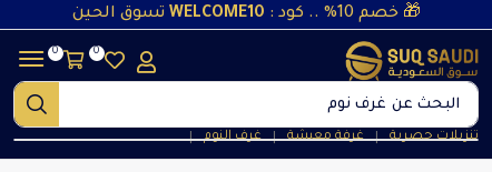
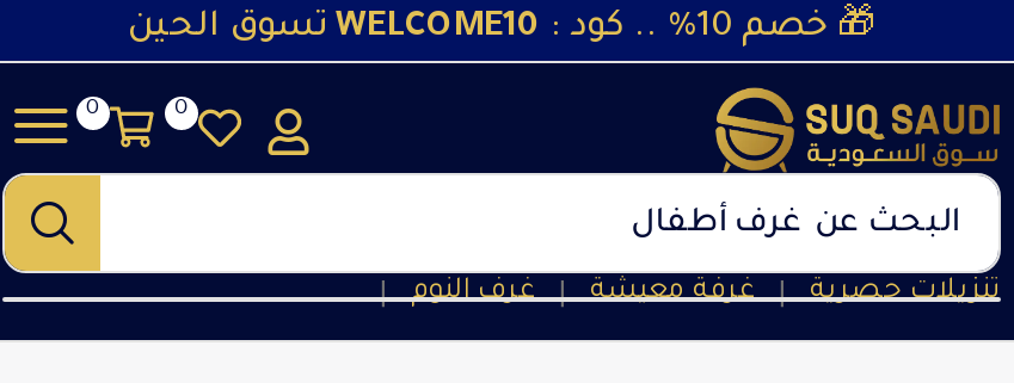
[327,96,460,113] البحث عن غرف نوم -> [636,205,961,253] البحث عن غرف طعام

